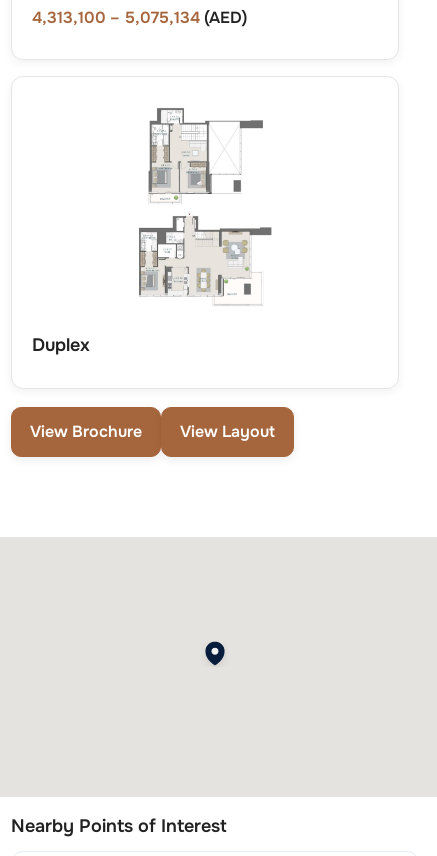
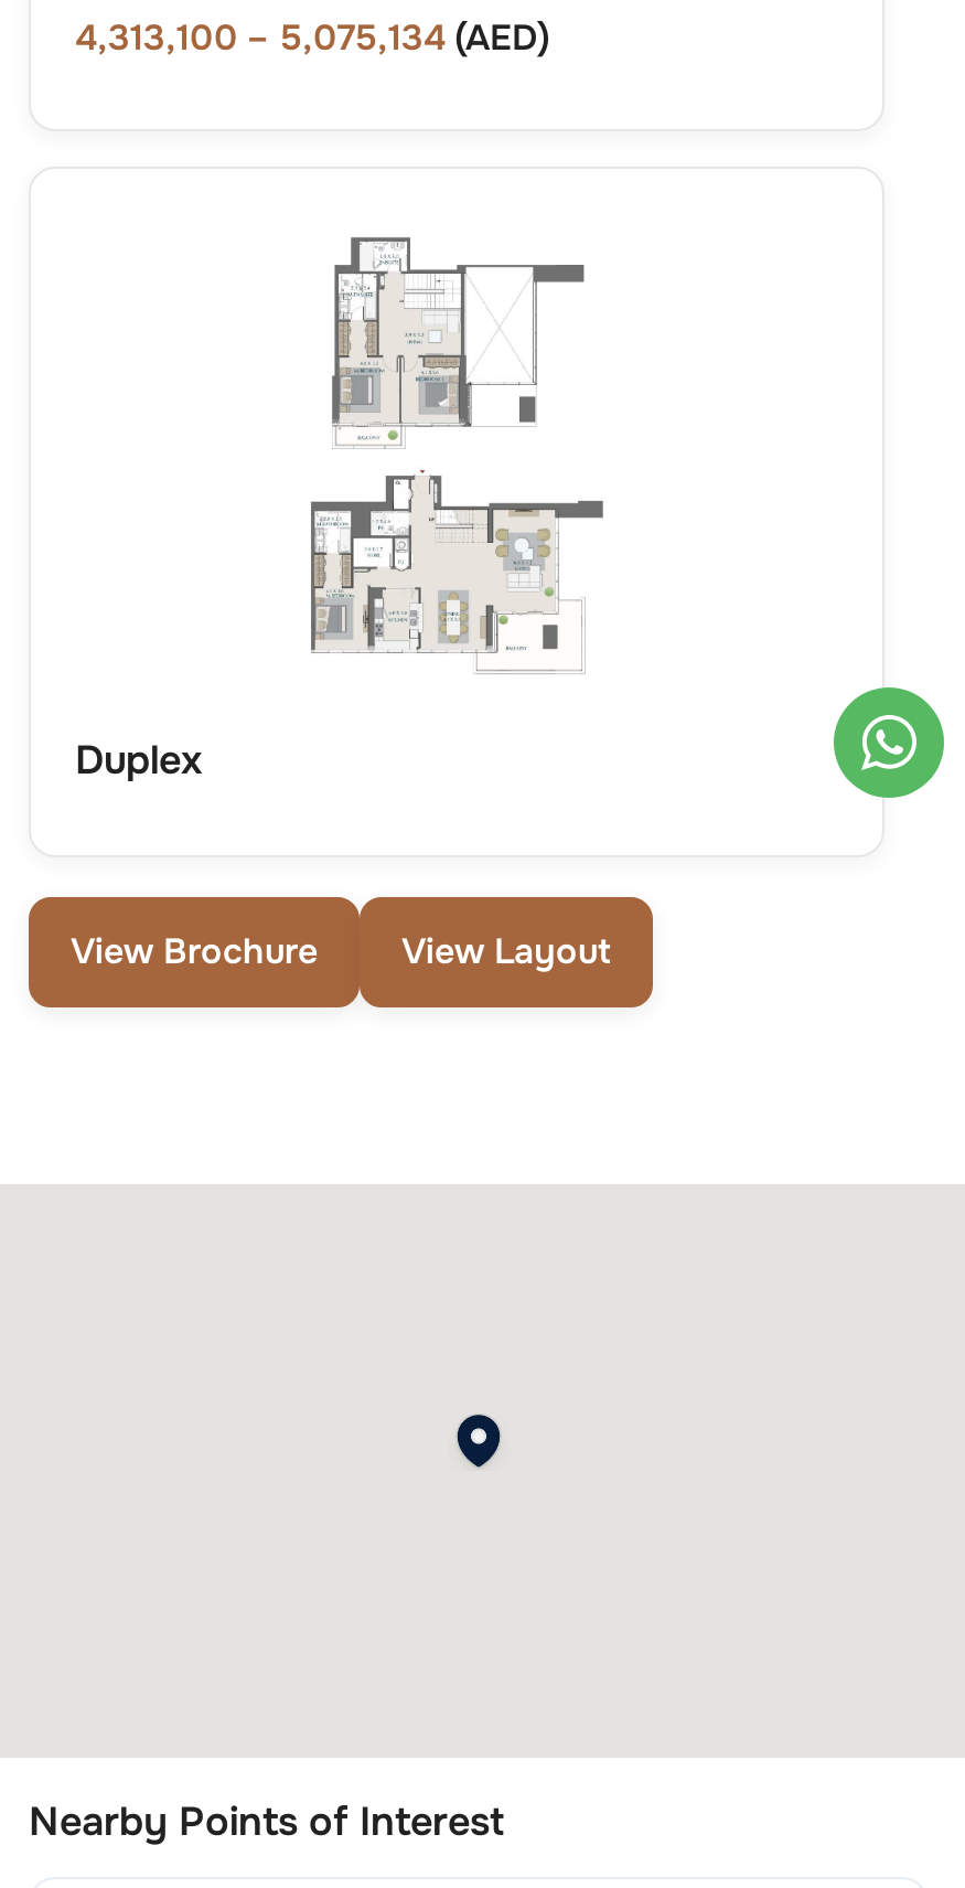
none -> [832,685,946,800] [image]

